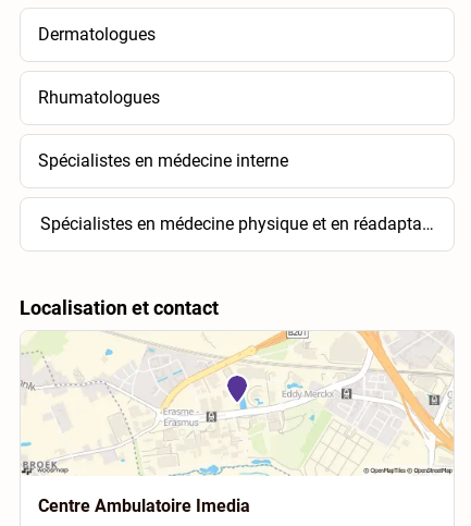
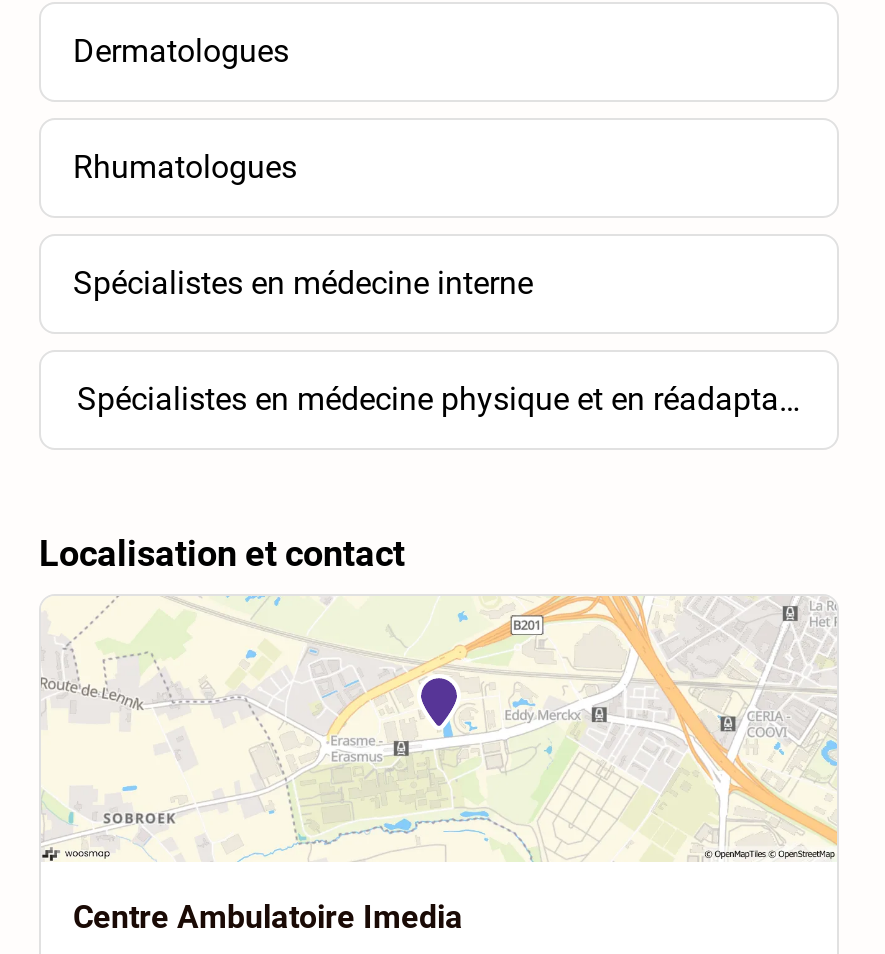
[21,330,455,477] [image] -> [41,594,839,862] [image]

